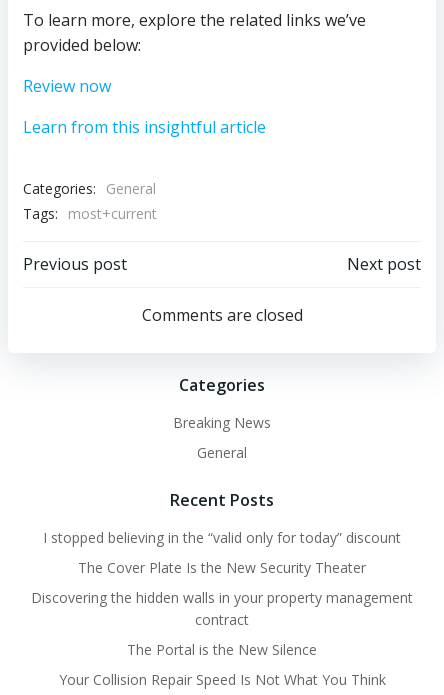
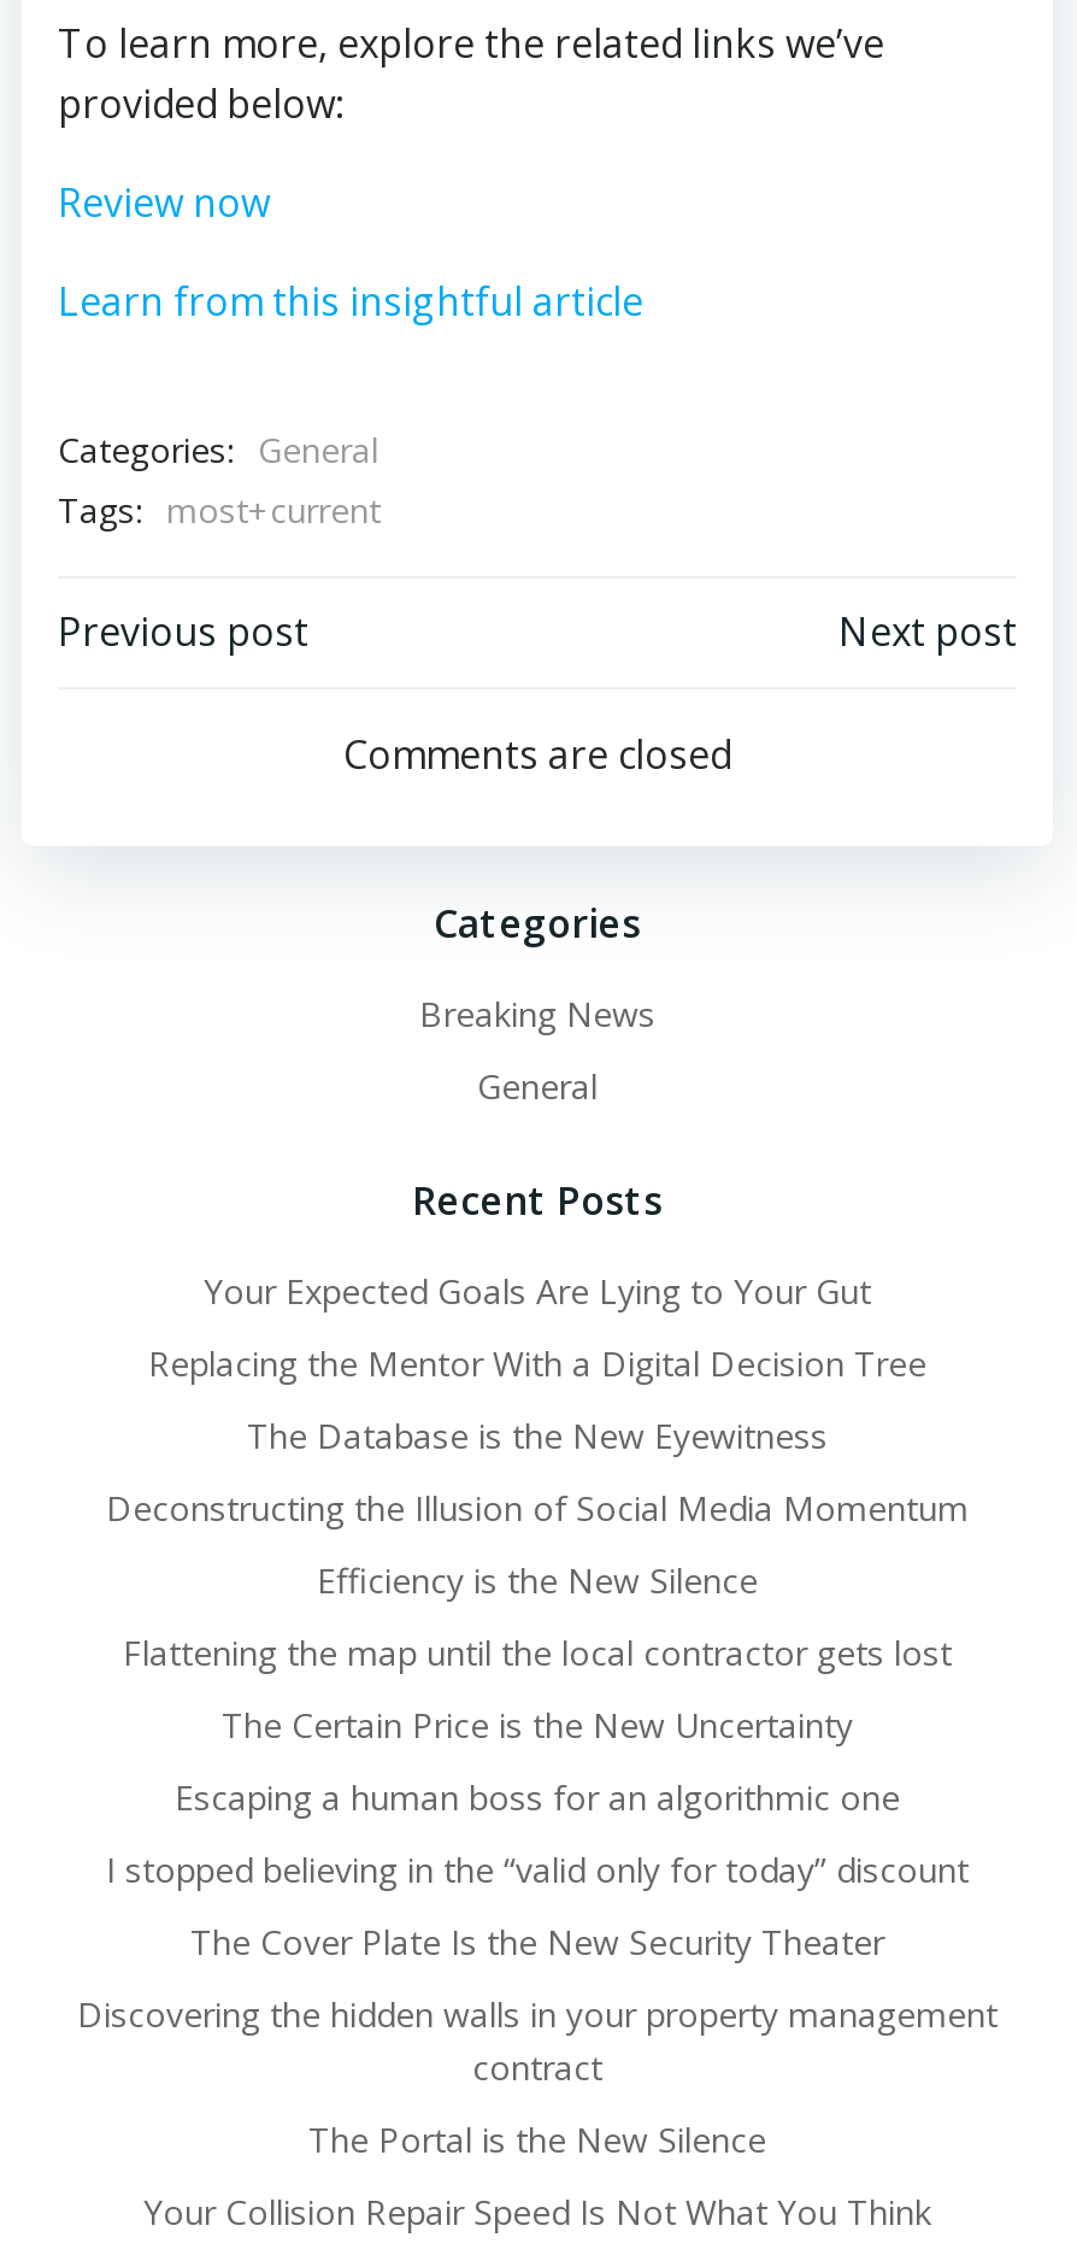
none -> [106,1268,969,1820] Your Expected Goals Are Lying to Your Gut | Replacing the Mentor With a Digital Decision Tree | The Database is the New Eyewitness | Deconstructing the Illusion of Social Media Momentum | Efficiency is the New Silence | Flattening the map until the local contractor gets lost | The Certain Price is the New Uncertainty | Escaping a human boss for an algorithmic one

